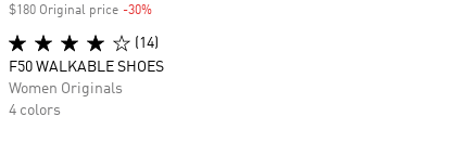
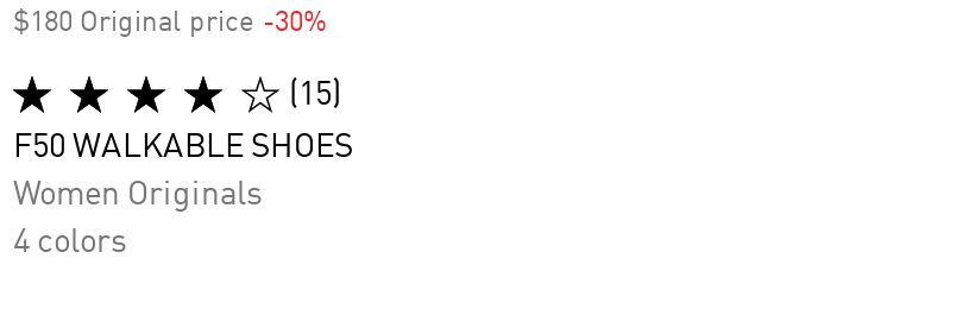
[135,36,159,51] (14) -> [289,78,341,112] (15)

